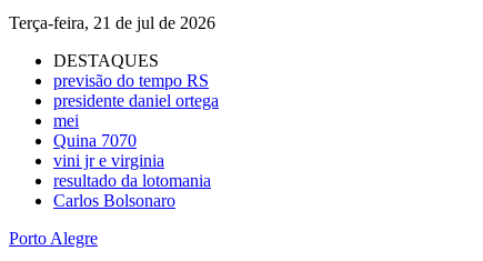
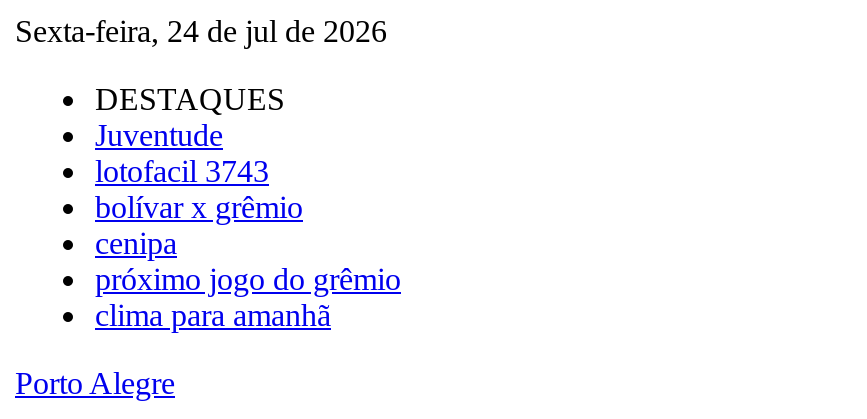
[9,13,215,32] Terça-feira, 21 de jul de 2026 -> [15,14,387,48] Sexta-feira, 24 de jul de 2026
[53,71,219,210] previsão do tempo RS | presidente daniel ortega | mei | Quina 7070 | vini jr e virginia | resultado da lotomania | Carlos Bolsonaro -> [95,118,401,332] Juventude | lotofacil 3743 | bolívar x grêmio | cenipa | próximo jogo do grêmio | clima para amanhã

